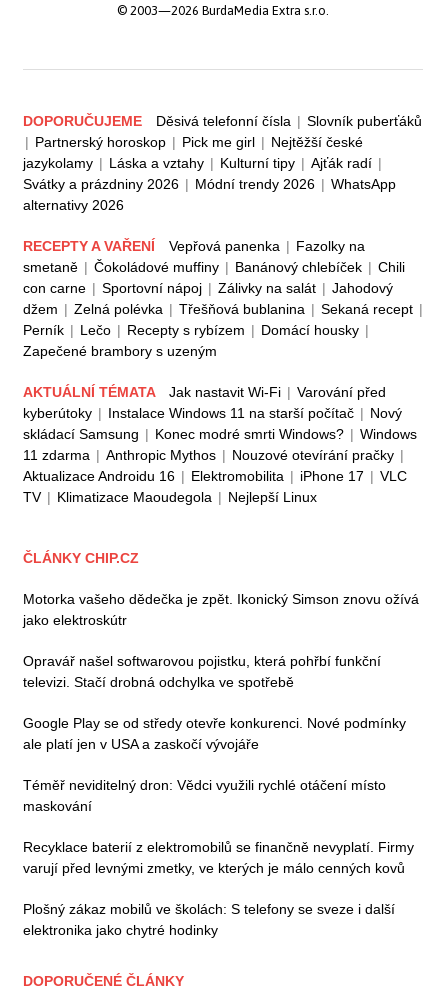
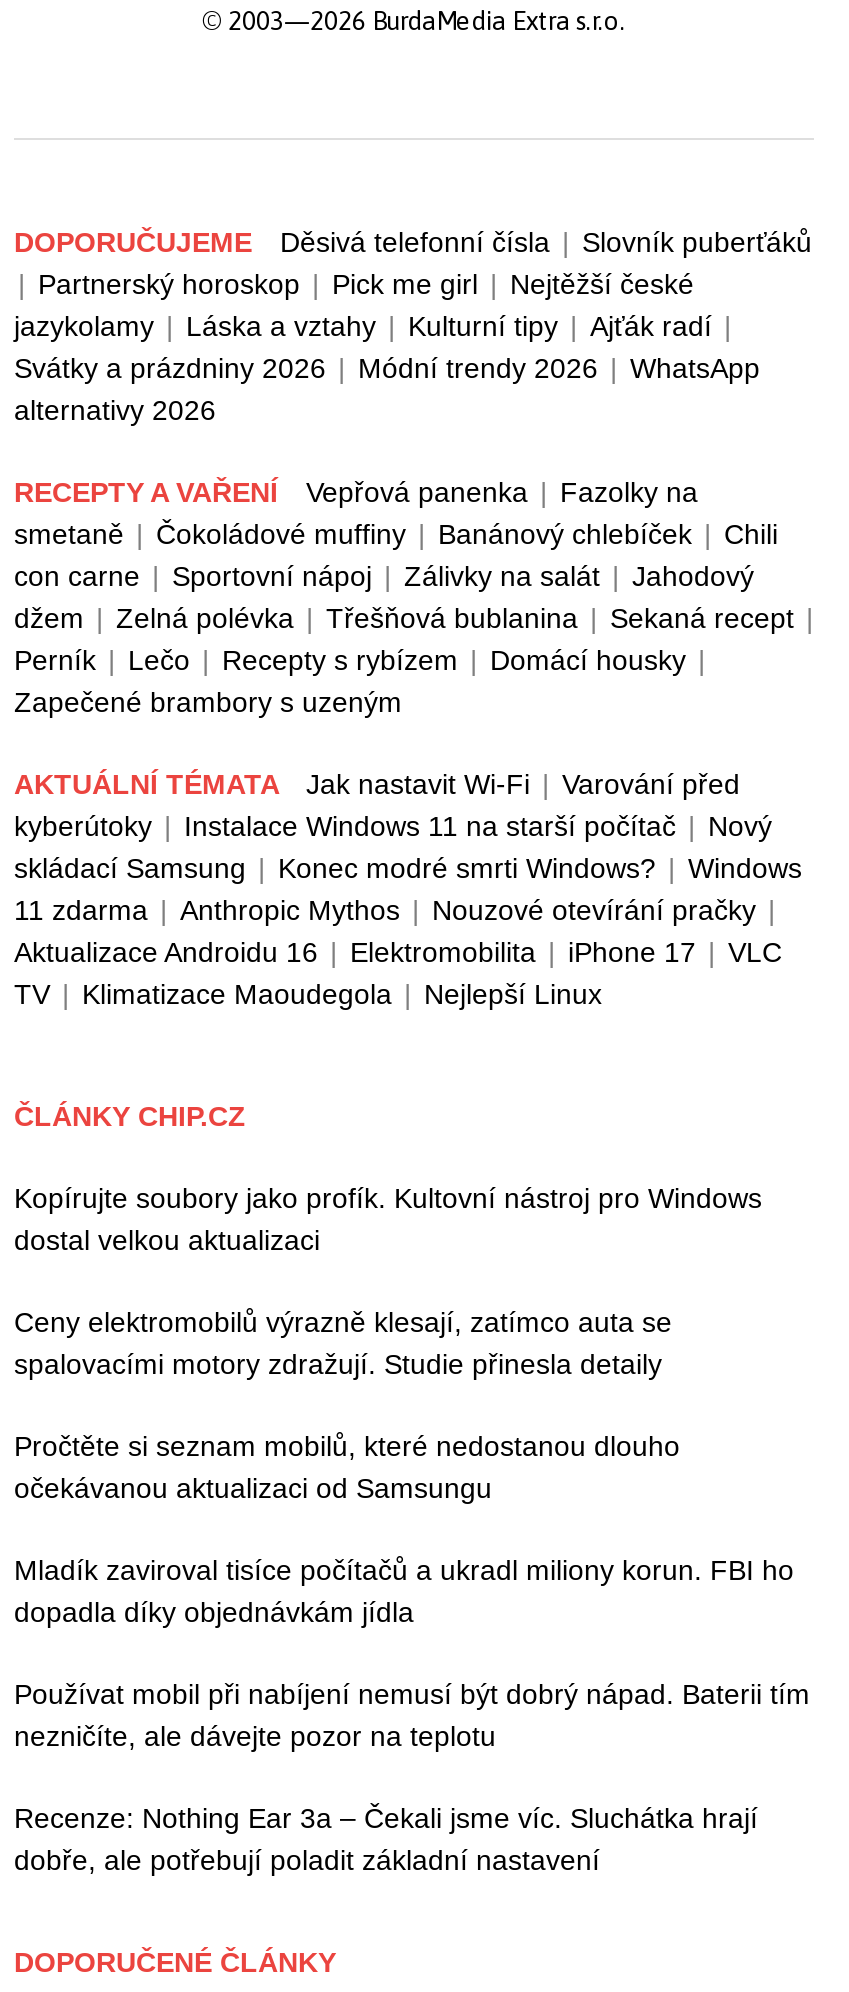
[23,591,419,628] Motorka vašeho dědečka je zpět. Ikonický Simson znovu ožívá | jako elektroskútr -> [14,1182,762,1256] Kopírujte soubory jako profík. Kultovní nástroj pro Windows | dostal velkou aktualizaci
[23,653,381,690] Opravář našel softwarovou pojistku, která pohřbí funkční | televizi. Stačí drobná odchylka ve spotřebě -> [14,1306,672,1380] Ceny elektromobilů výrazně klesají, zatímco auta se | spalovacími motory zdražují. Studie přinesla detaily
[23,715,406,752] Google Play se od středy otevře konkurenci. Nové podmínky | ale platí jen v USA a zaskočí vývojáře -> [14,1430,680,1504] Pročtěte si seznam mobilů, které nedostanou dlouho | očekávanou aktualizaci od Samsungu
[23,777,386,814] Téměř neviditelný dron: Vědci využili rychlé otáčení místo | maskování -> [14,1554,794,1628] Mladík zaviroval tisíce počítačů a ukradl miliony korun. FBI ho | dopadla díky objednávkám jídla
[23,839,414,876] Recyklace baterií z elektromobilů se finančně nevyplatí. Firmy | varují před levnými zmetky, ve kterých je málo cenných kovů -> [14,1678,810,1752] Používat mobil při nabíjení nemusí být dobrý nápad. Baterii tím | nezničíte, ale dávejte pozor na teplotu
[23,901,395,938] Plošný zákaz mobilů ve školách: S telefony se sveze i další | elektronika jako chytré hodinky -> [14,1802,758,1876] Recenze: Nothing Ear 3a – Čekali jsme víc. Sluchátka hrají | dobře, ale potřebují poladit základní nastavení

